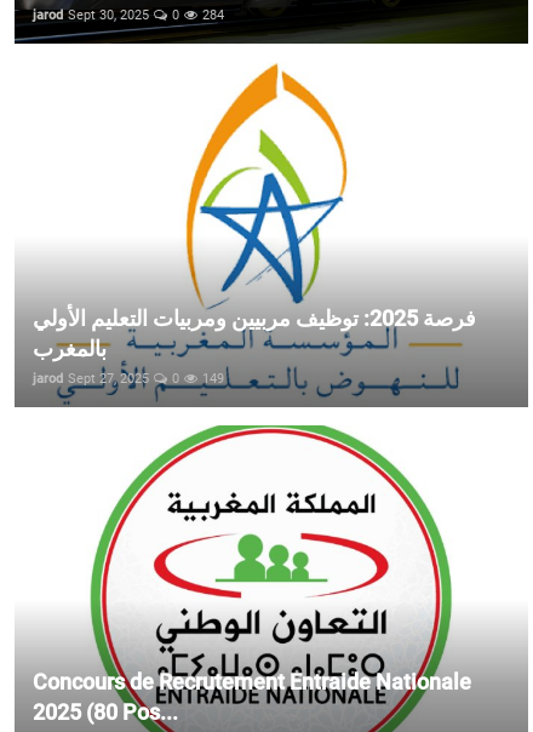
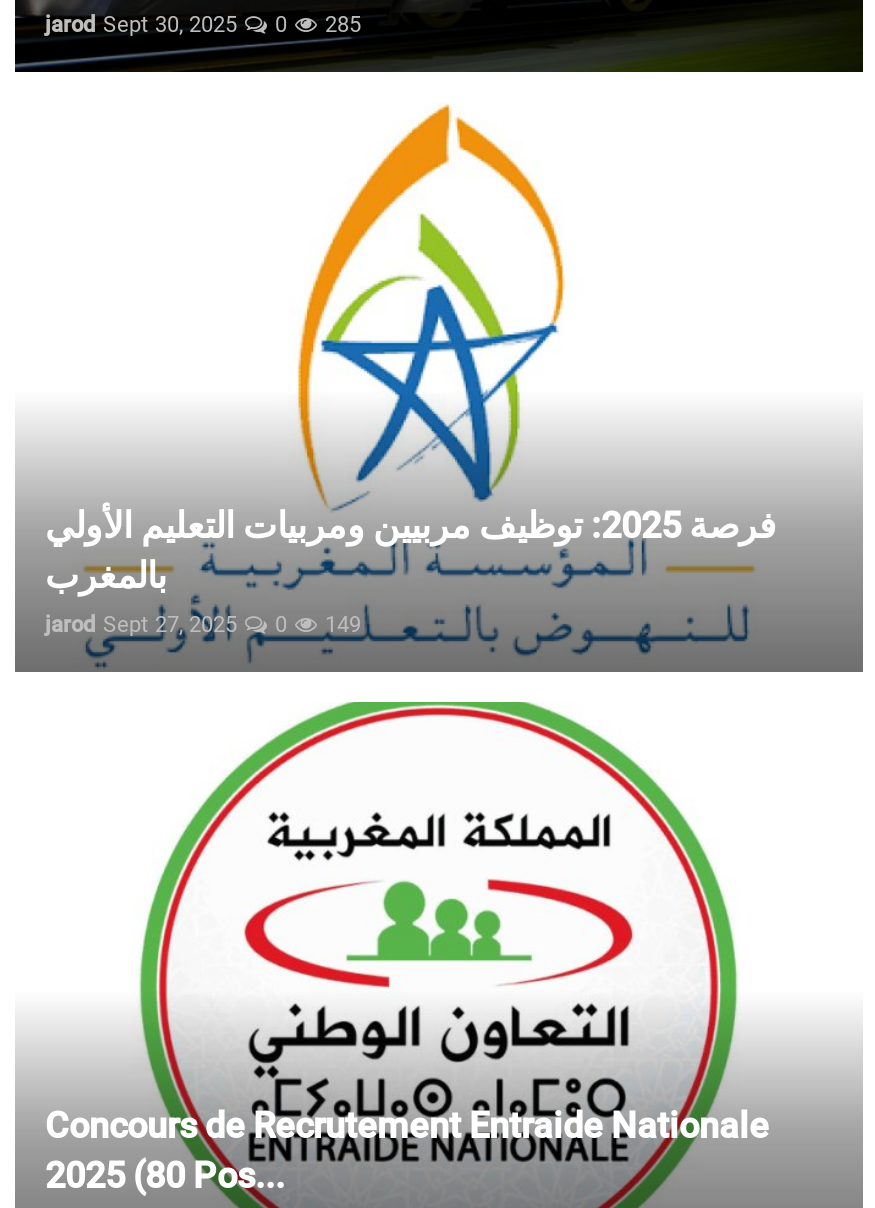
[33,7,224,23] jarod Sept 30, 2025 0 284 -> [45,12,361,38] jarod Sept 30, 2025 0 285

